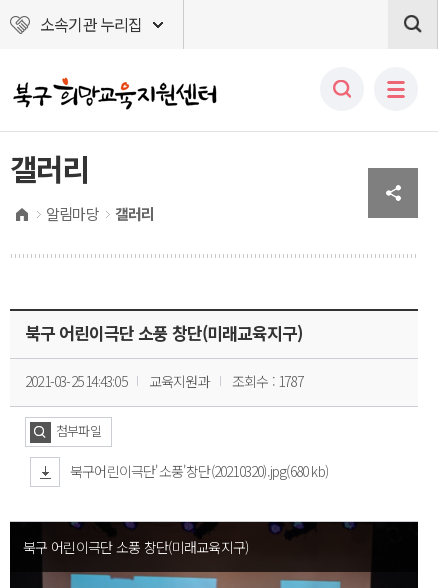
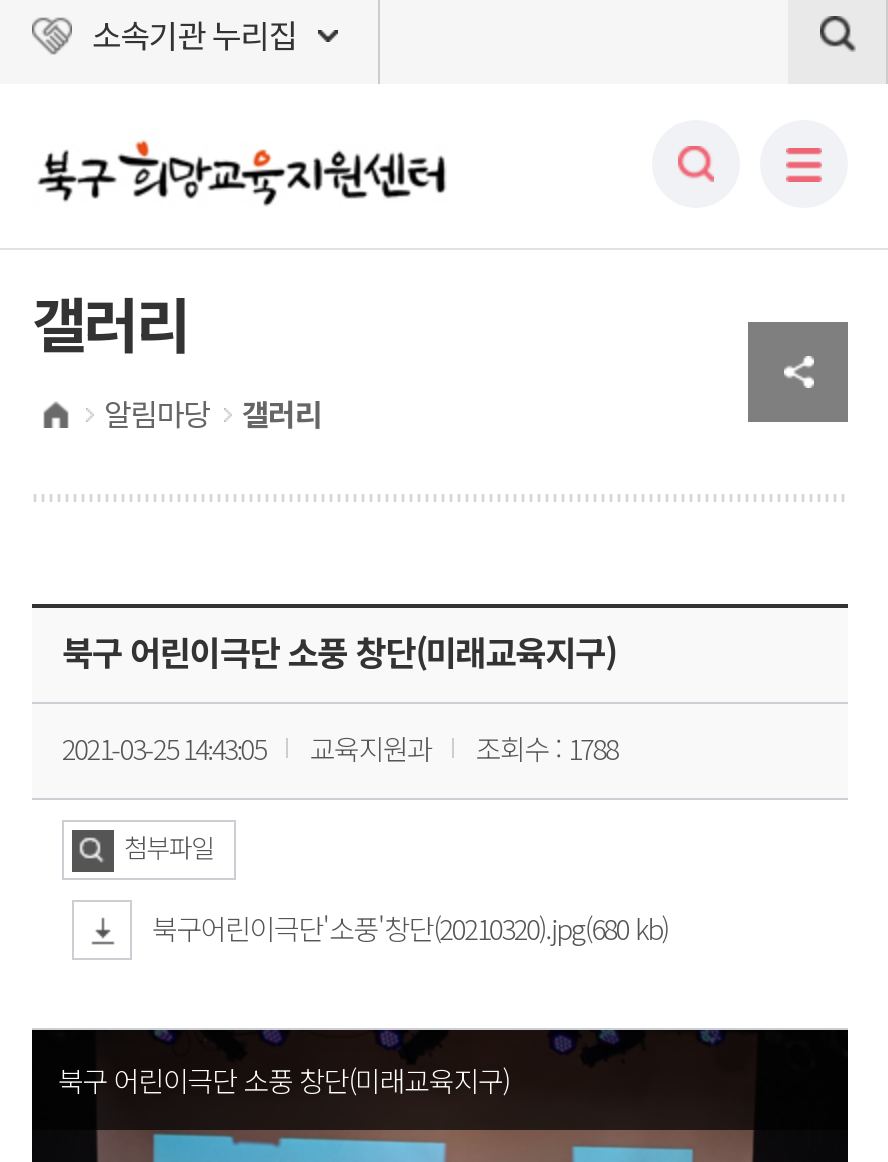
[25,371,303,391] 2021-03-25 14:43:05 교육지원과 조회수 : 1787 -> [62,728,618,768] 2021-03-25 14:43:05 교육지원과 조회수 : 1788

